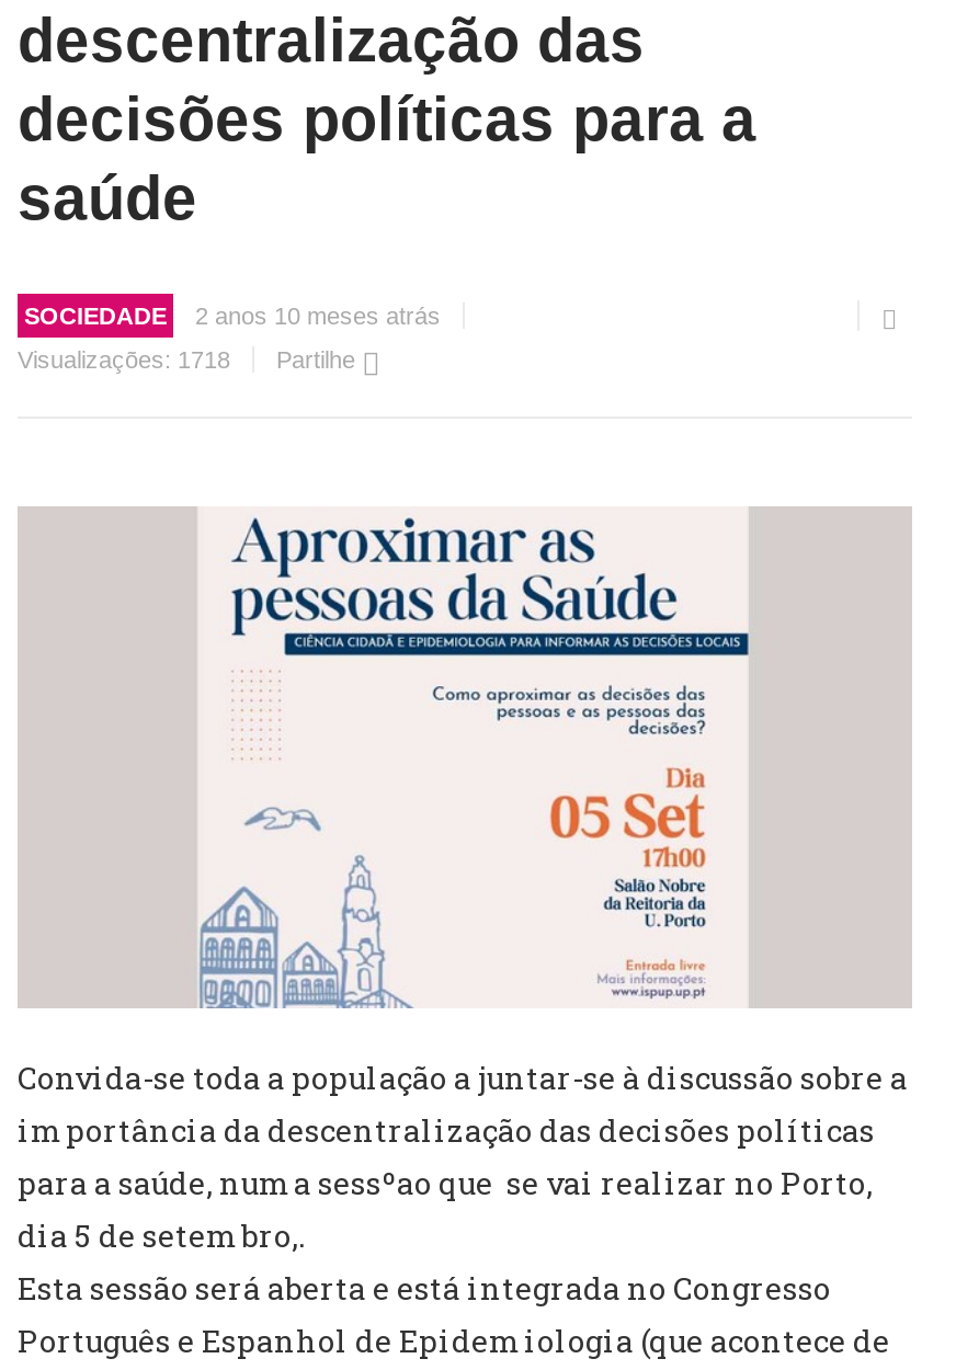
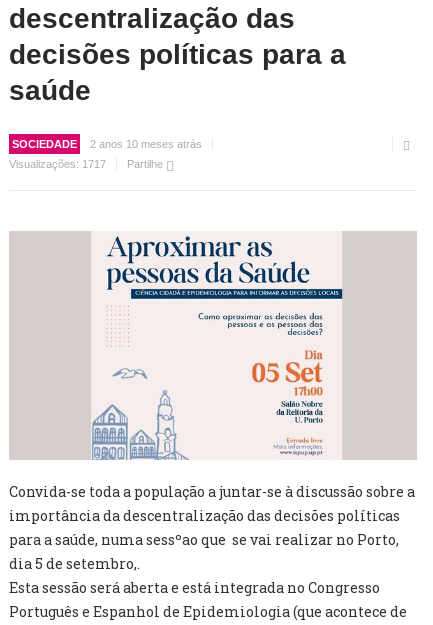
[18,346,230,373] Visualizações: 1718 -> [9,158,106,170] Visualizações: 1717

